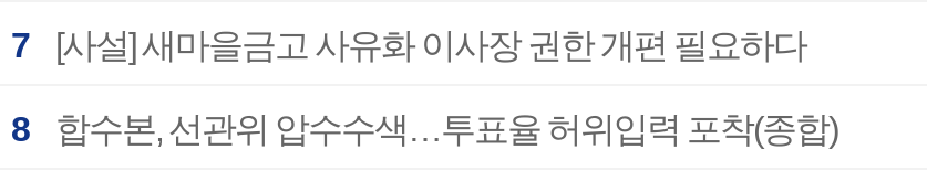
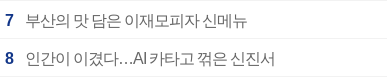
[55,27,806,64] [사설] 새마을금고 사유화 이사장 권한 개편 필요하다 -> [25,12,247,29] 부산의 맛 담은 이재모피자 신메뉴
[55,111,837,148] 합수본, 선관위 압수수색…투표율 허위입력 포착(종합) -> [25,50,275,67] 인간이 이겼다…AI 카타고 꺾은 신진서

